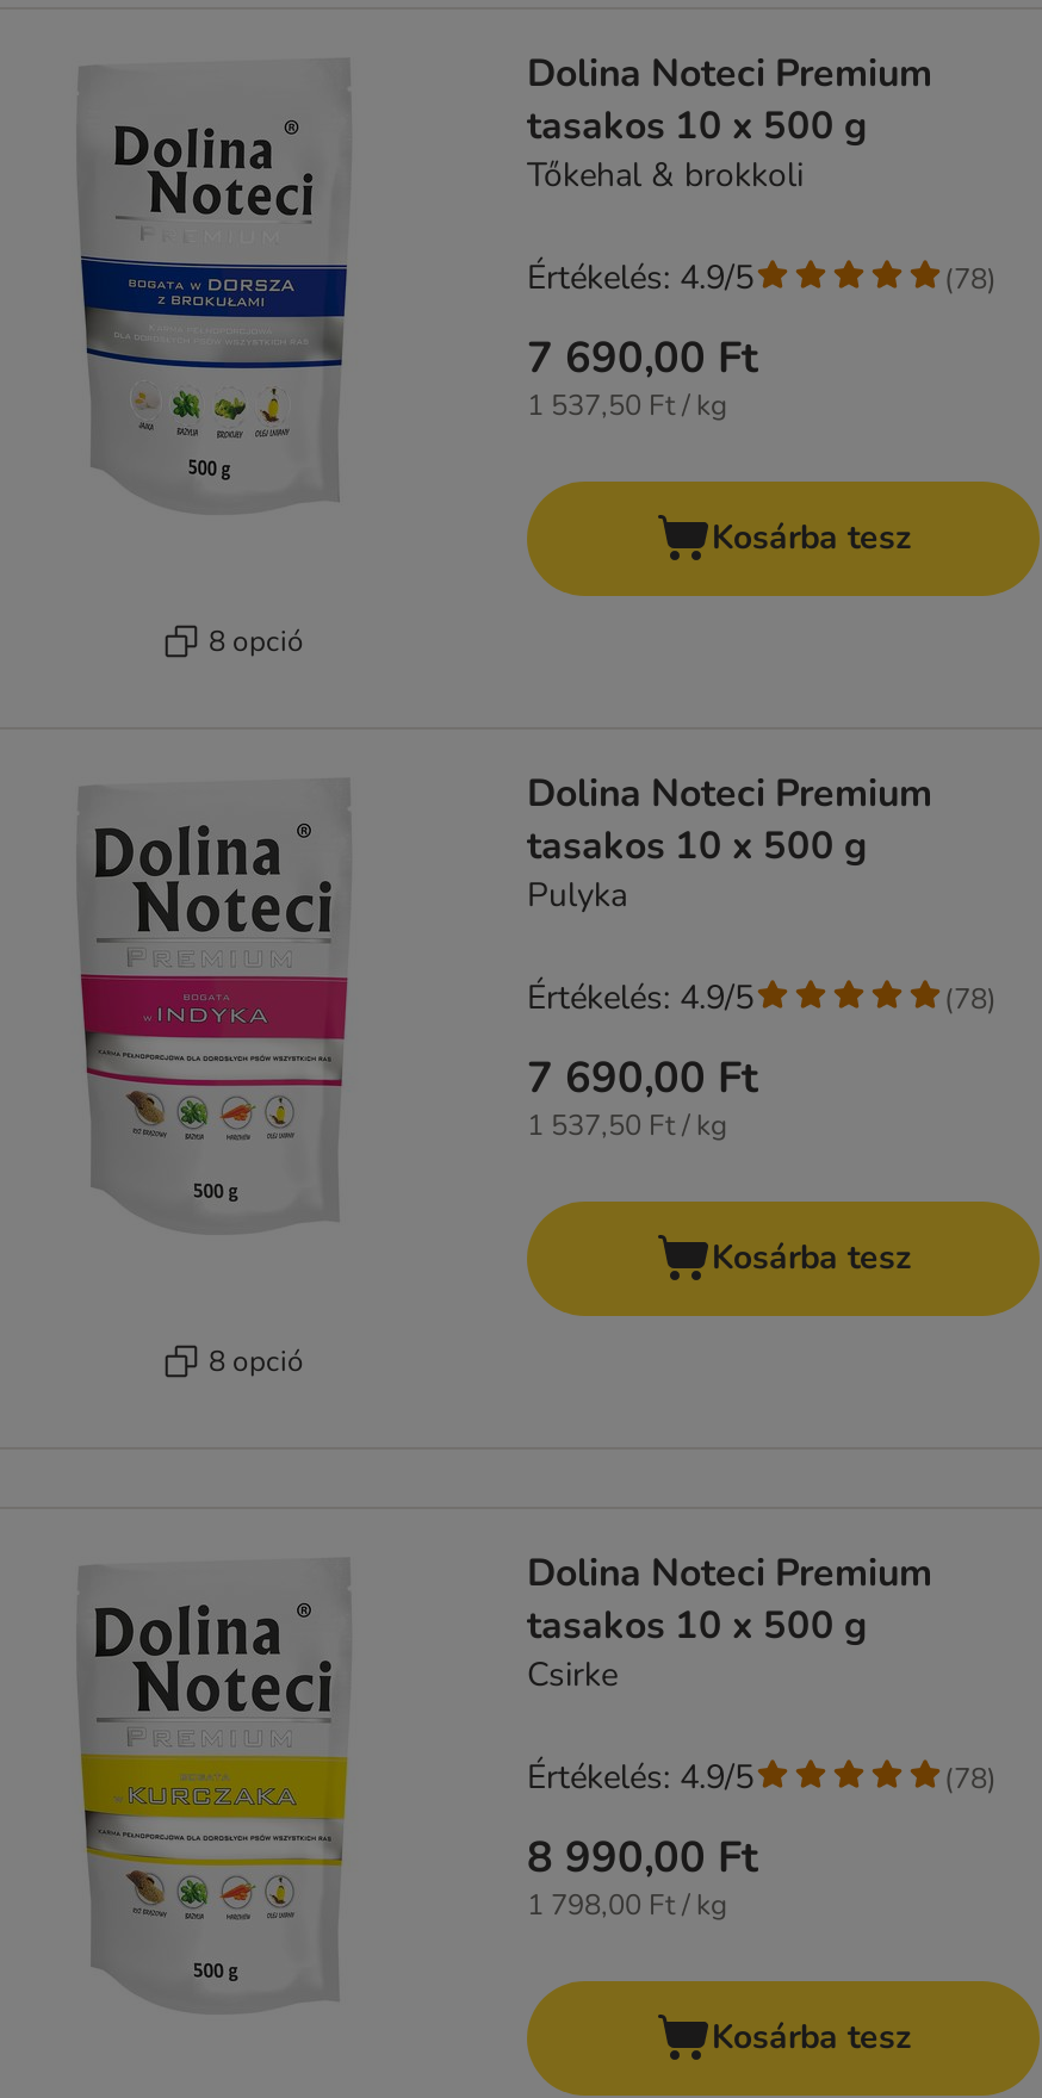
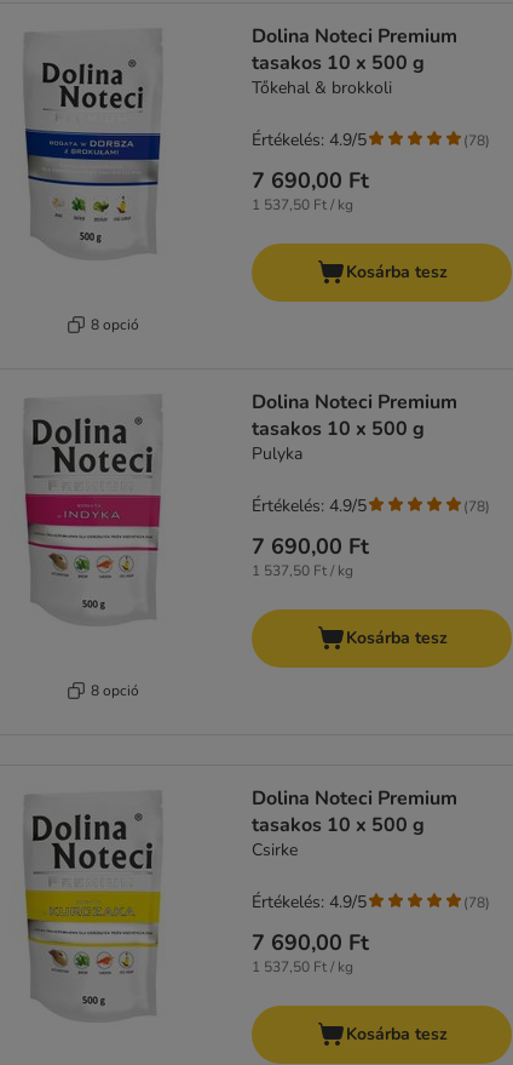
[527,1829,758,1886] 8 990,00 Ft -> [252,928,369,957] 7 690,00 Ft
[527,1886,727,1924] 1 798,00 Ft / kg -> [252,957,353,977] 1 537,50 Ft / kg

